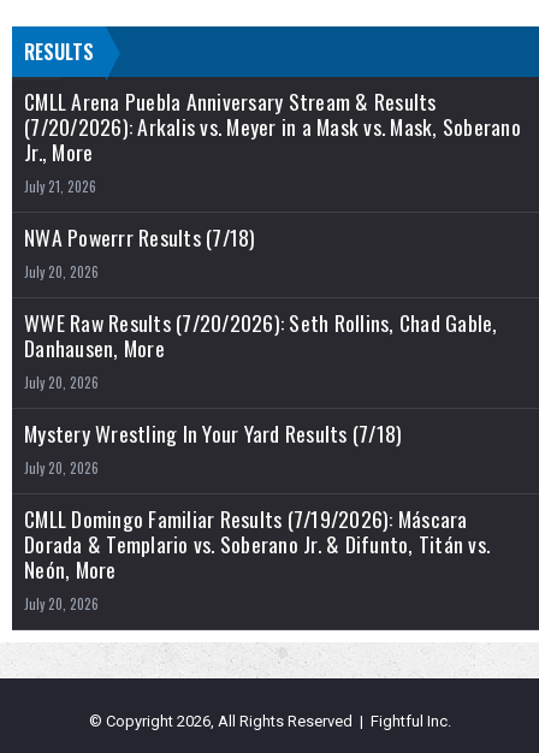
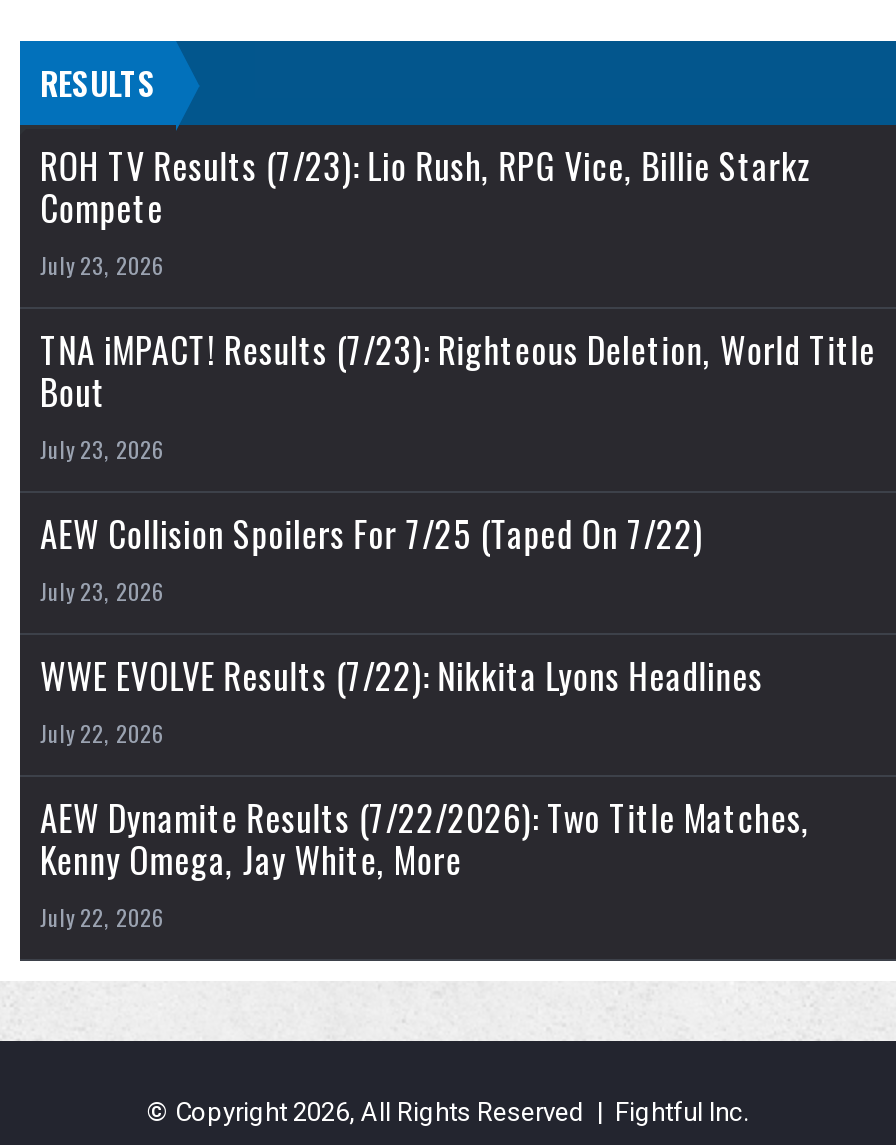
[24,86,521,196] CMLL Arena Puebla Anniversary Stream & Results | (7/20/2026): Arkalis vs. Meyer in a Mask vs. Mask, Soberano | Jr., More | July 21, 2026 -> [40,140,812,282] ROH TV Results (7/23): Lio Rush, RPG Vice, Billie Starkz | Compete | July 23, 2026
[24,221,256,282] NWA Powerrr Results (7/18) | July 20, 2026 -> [40,324,876,466] TNA iMPACT! Results (7/23): Righteous Deletion, World Title | Bout | July 23, 2026
[24,307,497,392] WWE Raw Results (7/20/2026): Seth Rollins, Chad Gable, | Danhausen, More | July 20, 2026 -> [40,508,704,608] AEW Collision Spoilers For 7/25 (Taped On 7/22) | July 23, 2026
[24,418,402,478] Mystery Wrestling In Your Yard Results (7/18) | July 20, 2026 -> [40,650,763,750] WWE EVOLVE Results (7/22): Nikkita Lyons Headlines | July 22, 2026
[24,503,490,614] CMLL Domingo Familiar Results (7/19/2026): Máscara | Dorada & Templario vs. Soberano Jr. & Difunto, Titán vs. | Neón, More | July 20, 2026 -> [40,792,810,934] AEW Dynamite Results (7/22/2026): Two Title Matches, | Kenny Omega, Jay White, More | July 22, 2026

